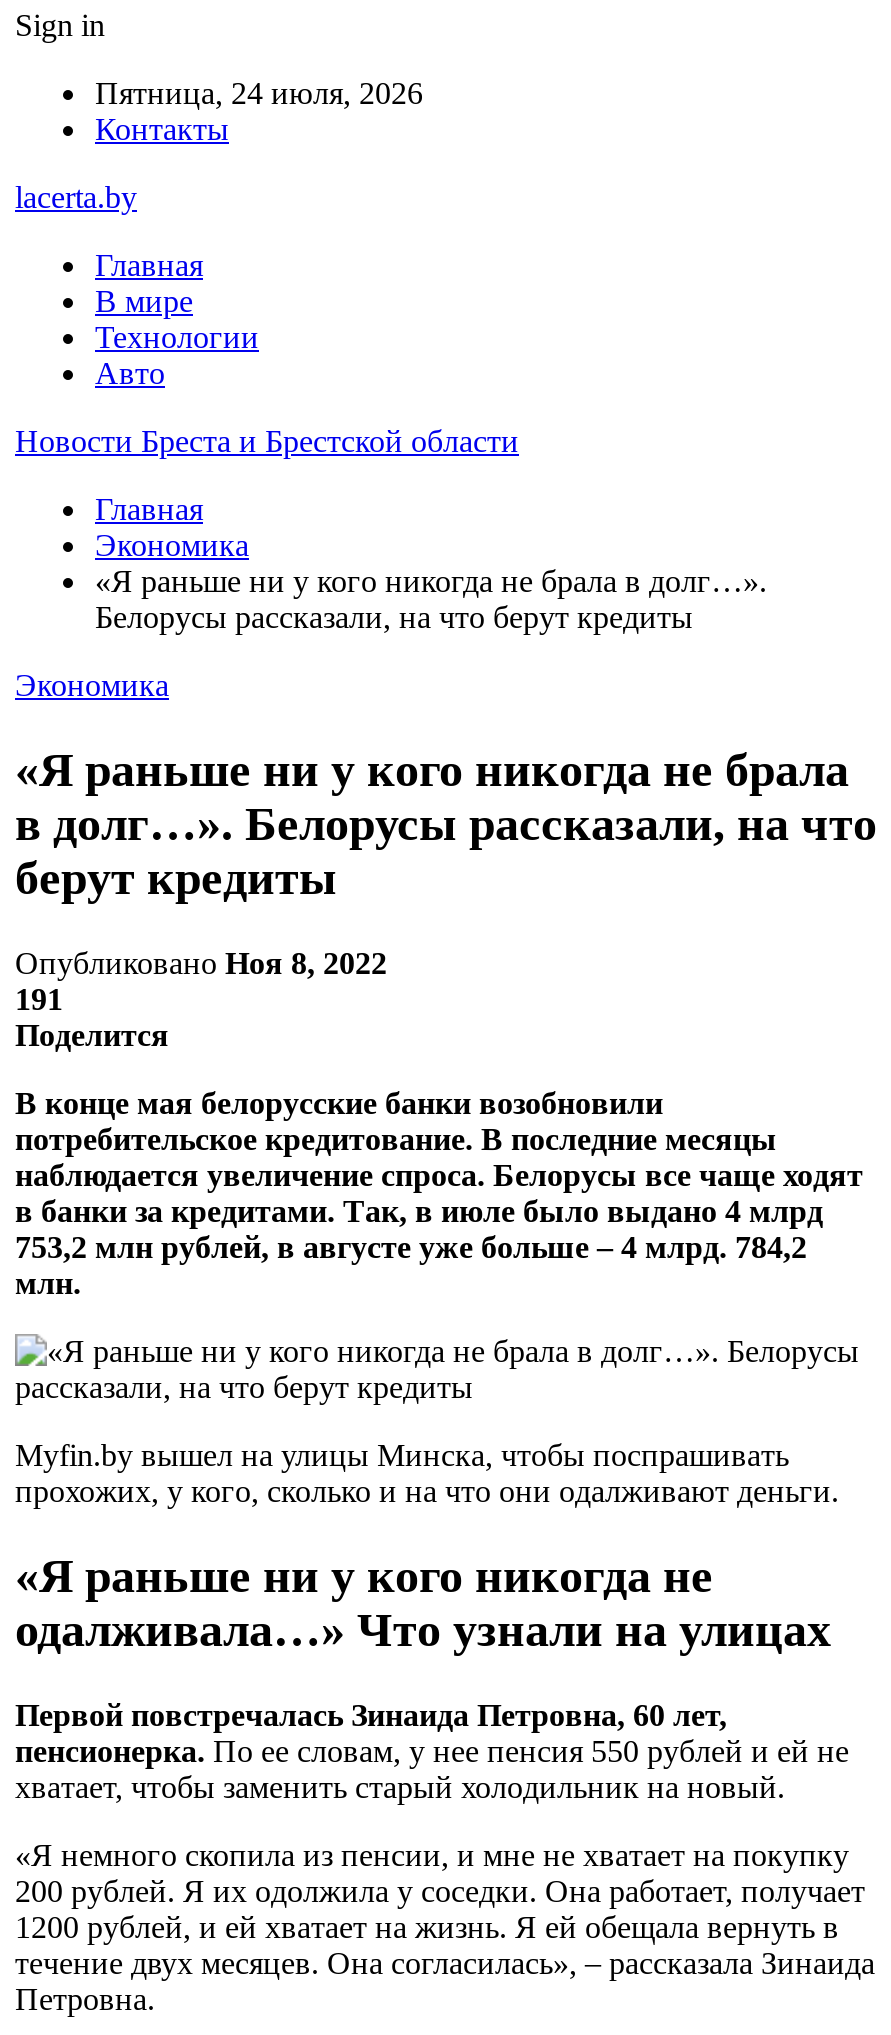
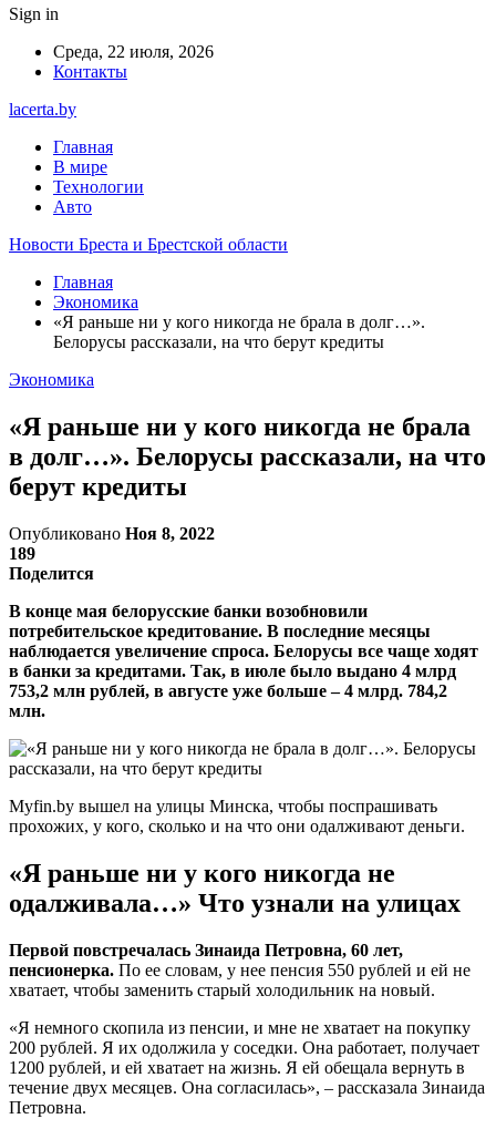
[95,76,423,110] Пятница, 24 июля, 2026 -> [53,42,214,61] Среда, 22 июля, 2026
[15,982,63,1016] 191 -> [9,544,35,563] 189

